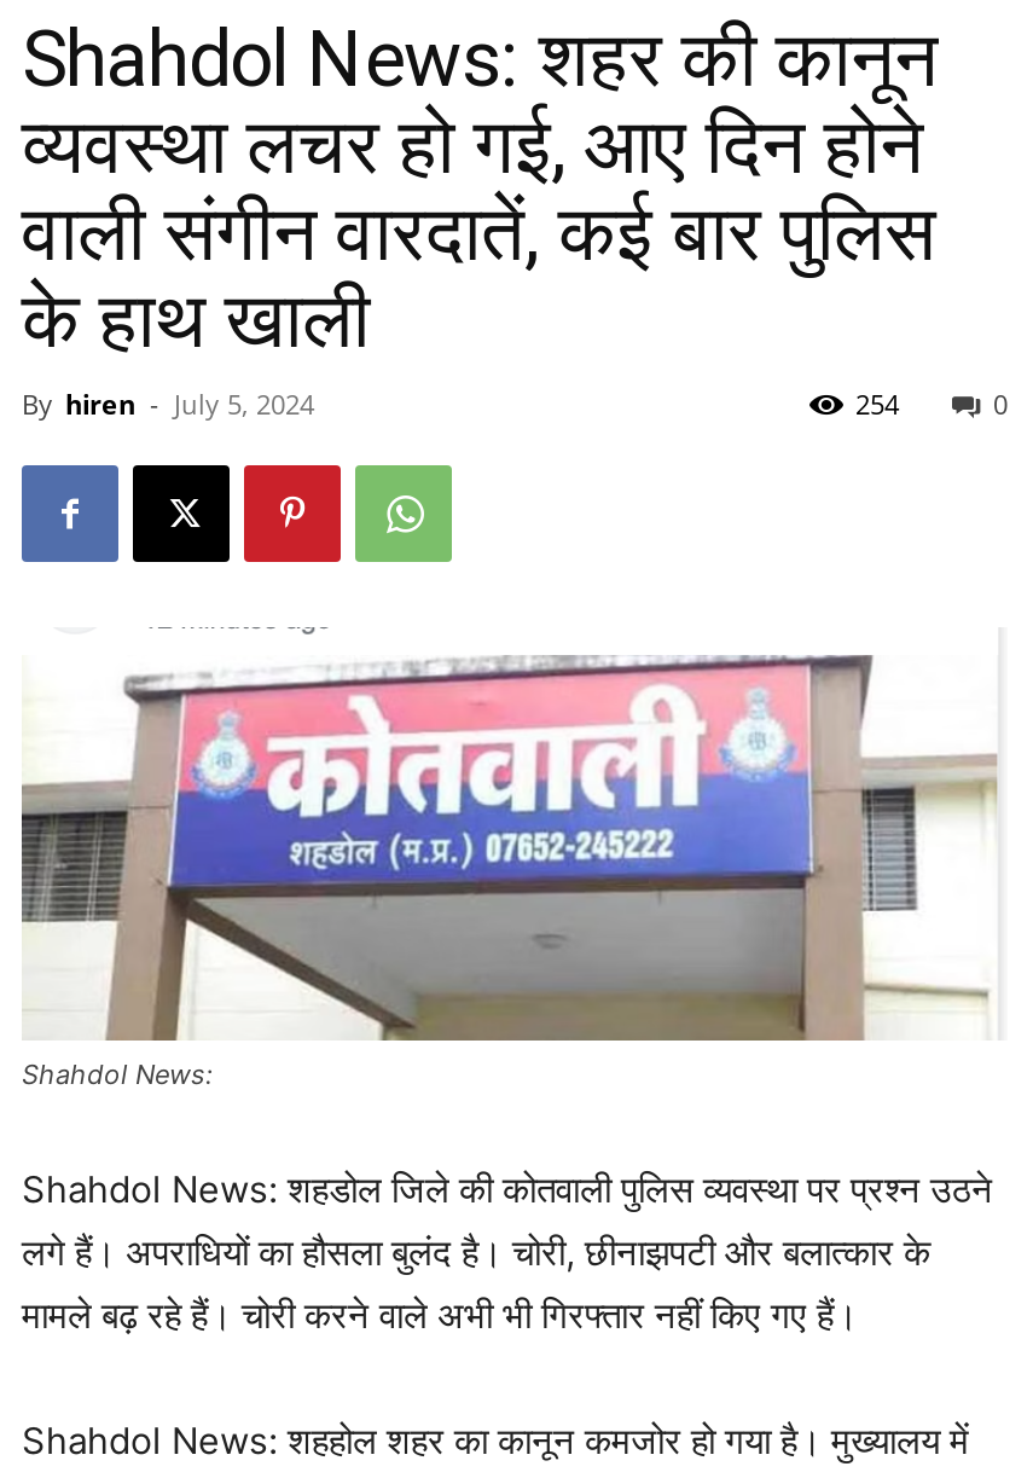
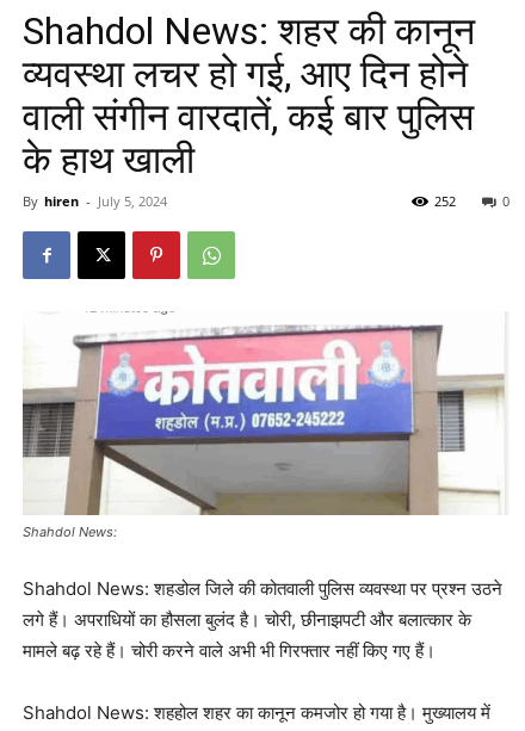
[855,386,899,422] 254 -> [434,192,456,210] 252

